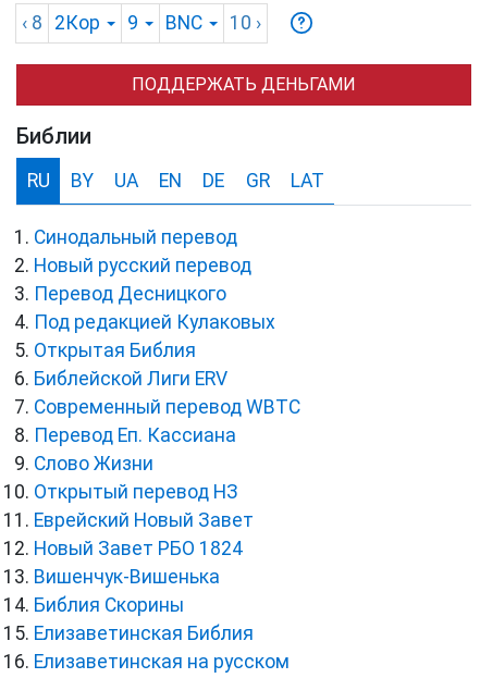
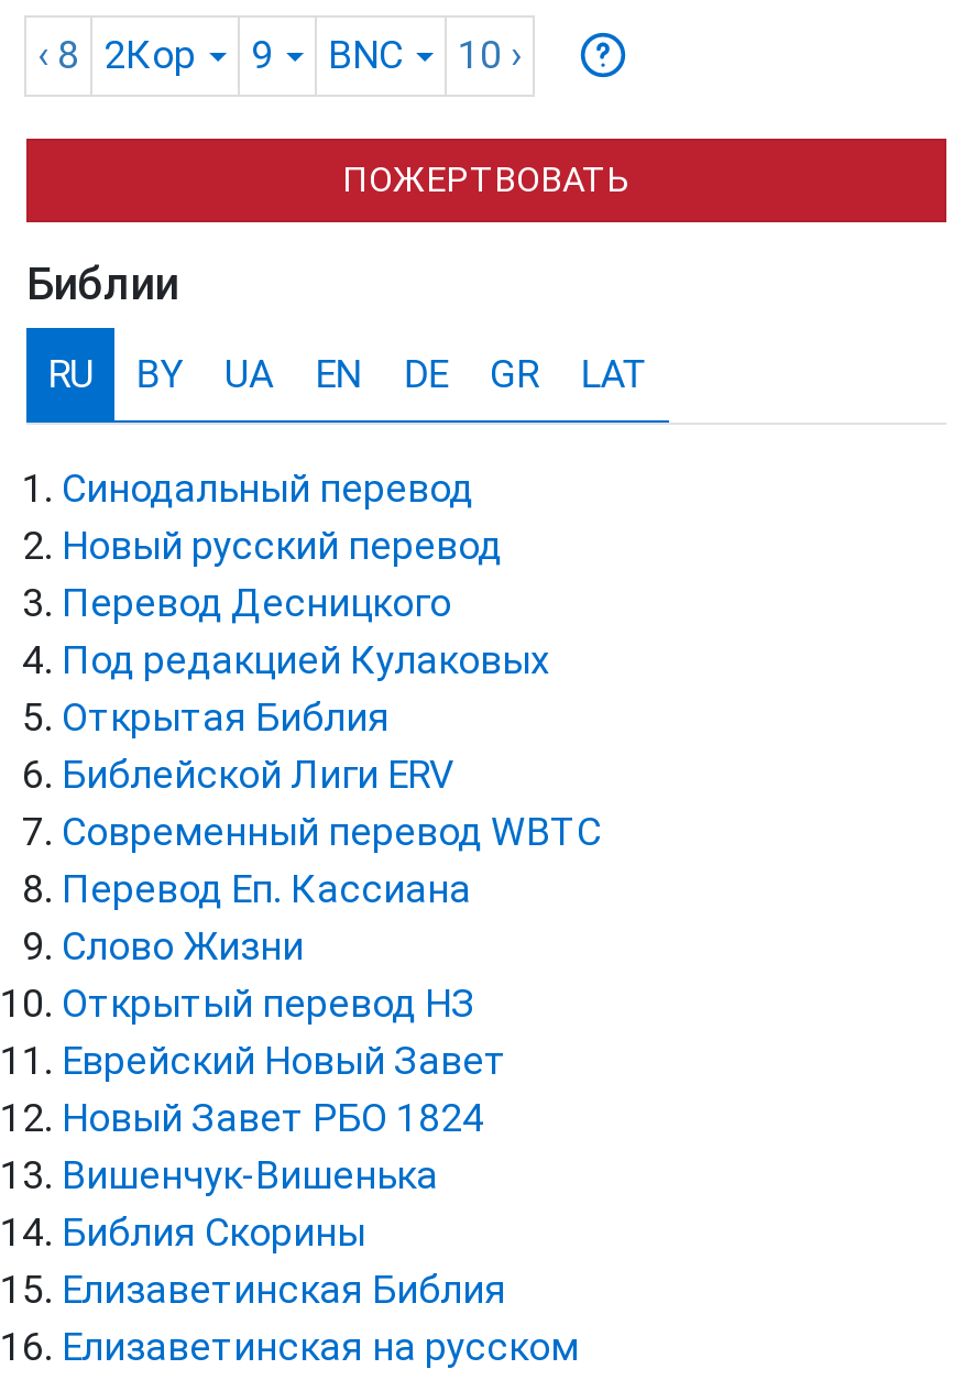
[132,74,356,95] ПОДДЕРЖАТЬ ДЕНЬГАМИ -> [342,158,631,200] ПОЖЕРТВОВАТЬ

